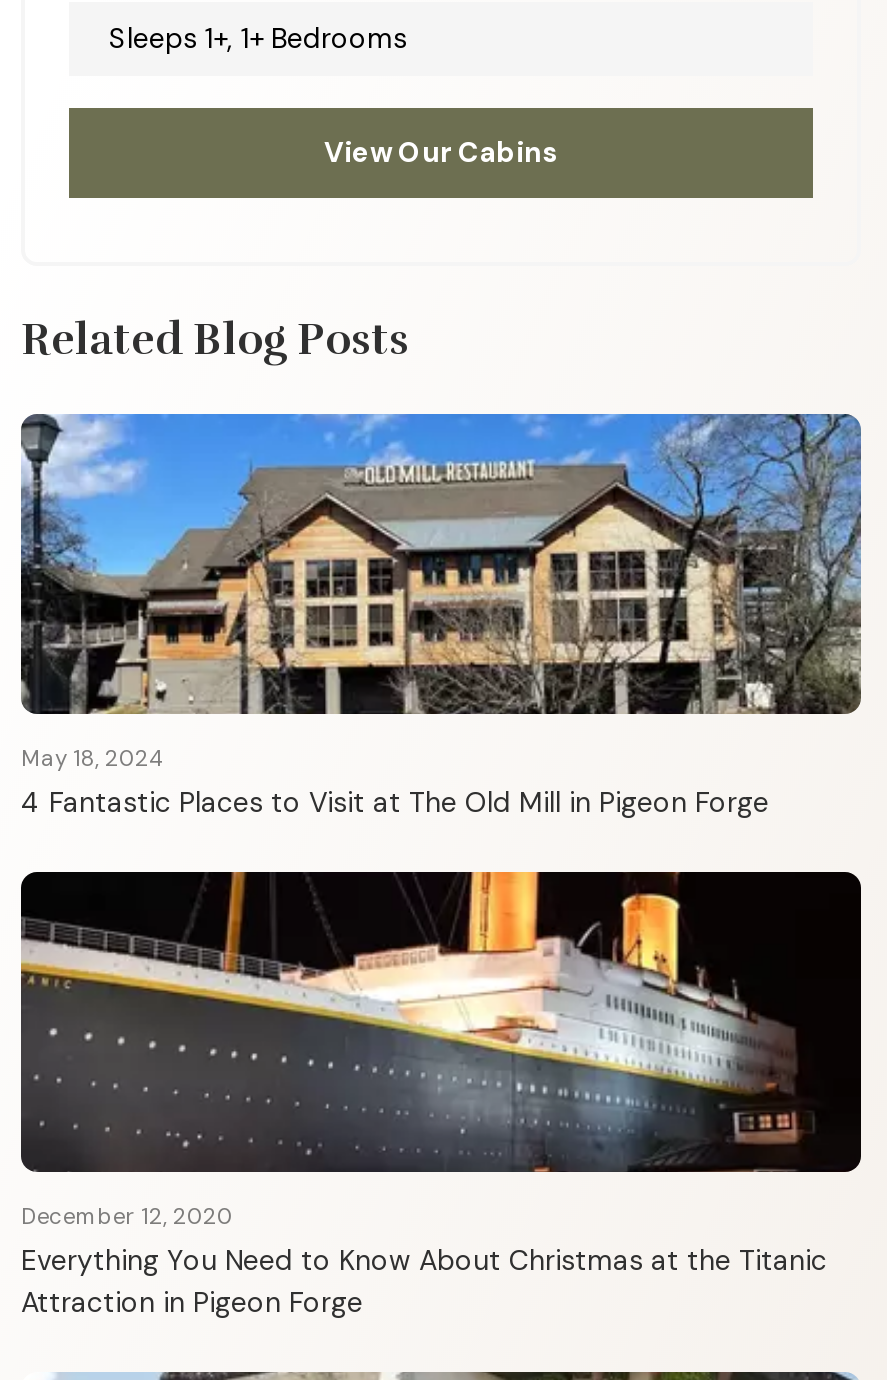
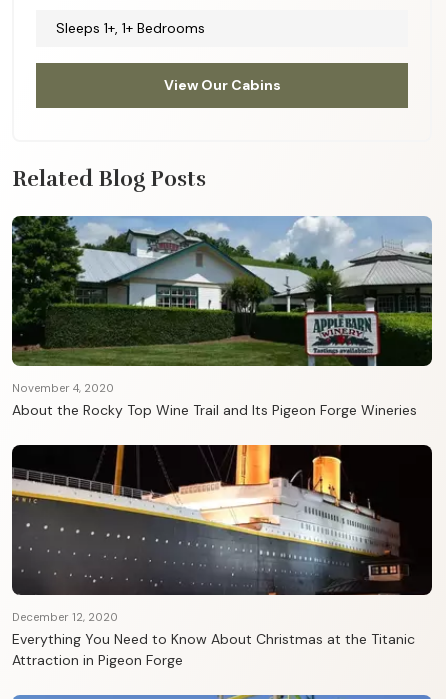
[19,412,861,820] [image] | May 18, 2024 | 4 Fantastic Places to Visit at The Old Mill in Pigeon Forge -> [11,215,433,419] [image] | November 4, 2020 | About the Rocky Top Wine Trail and Its Pigeon Forge Wineries

